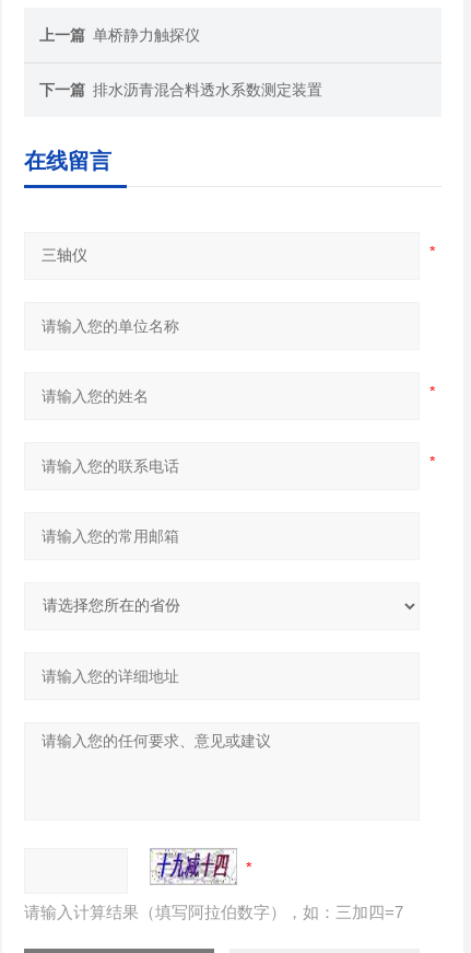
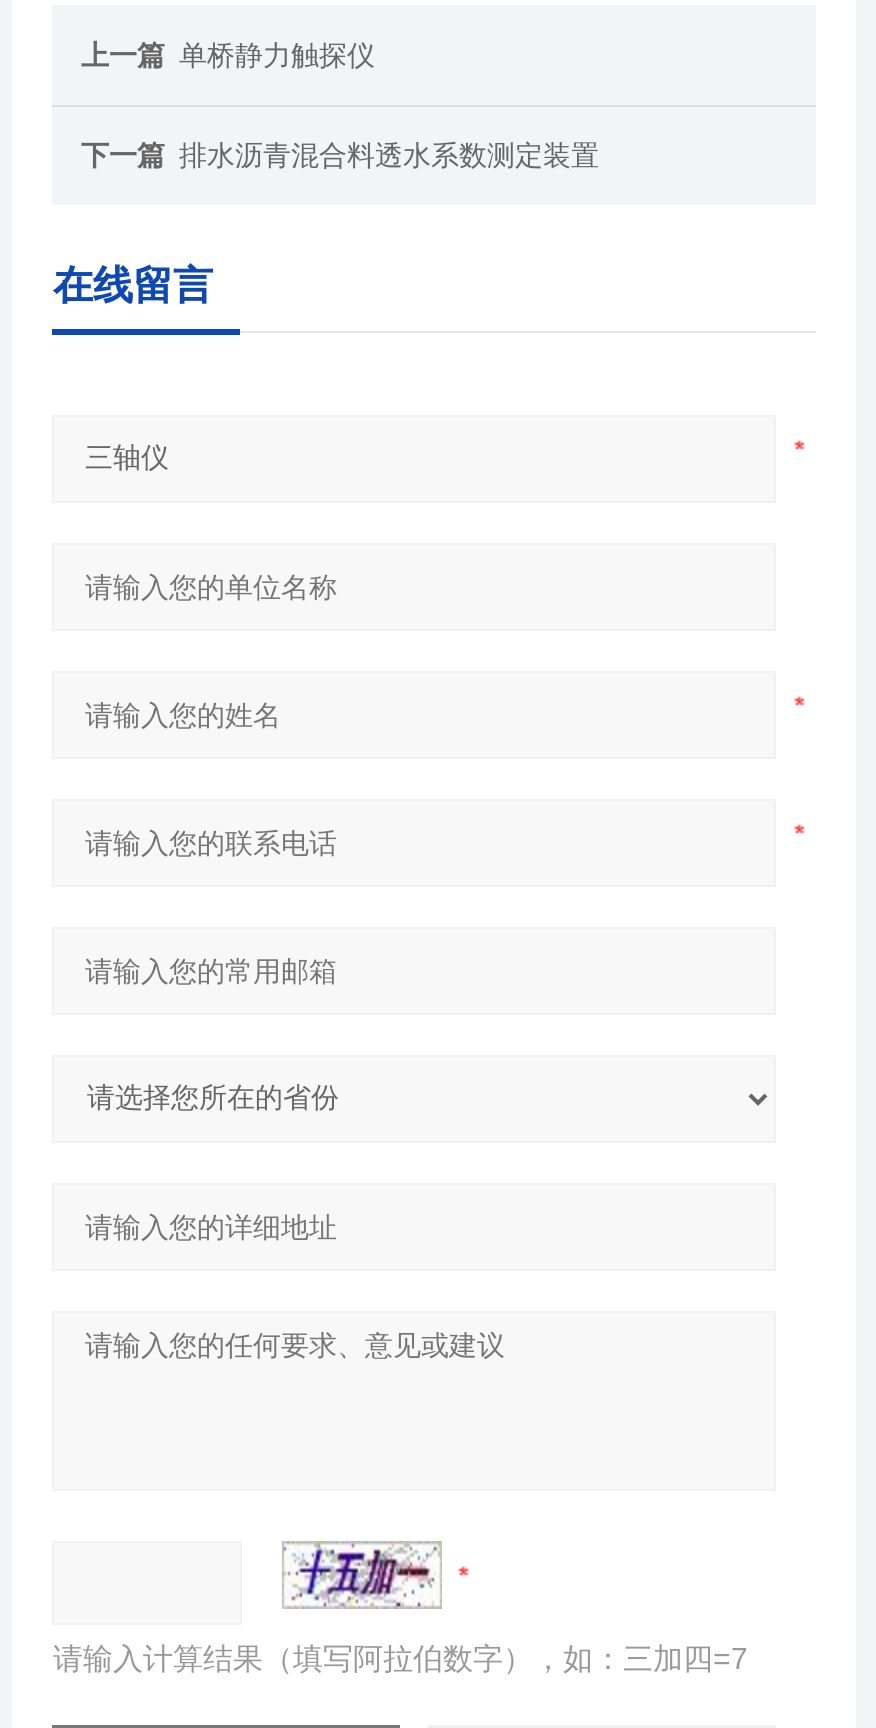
[151,847,237,885] [image] -> [284,1539,442,1609] [image]

